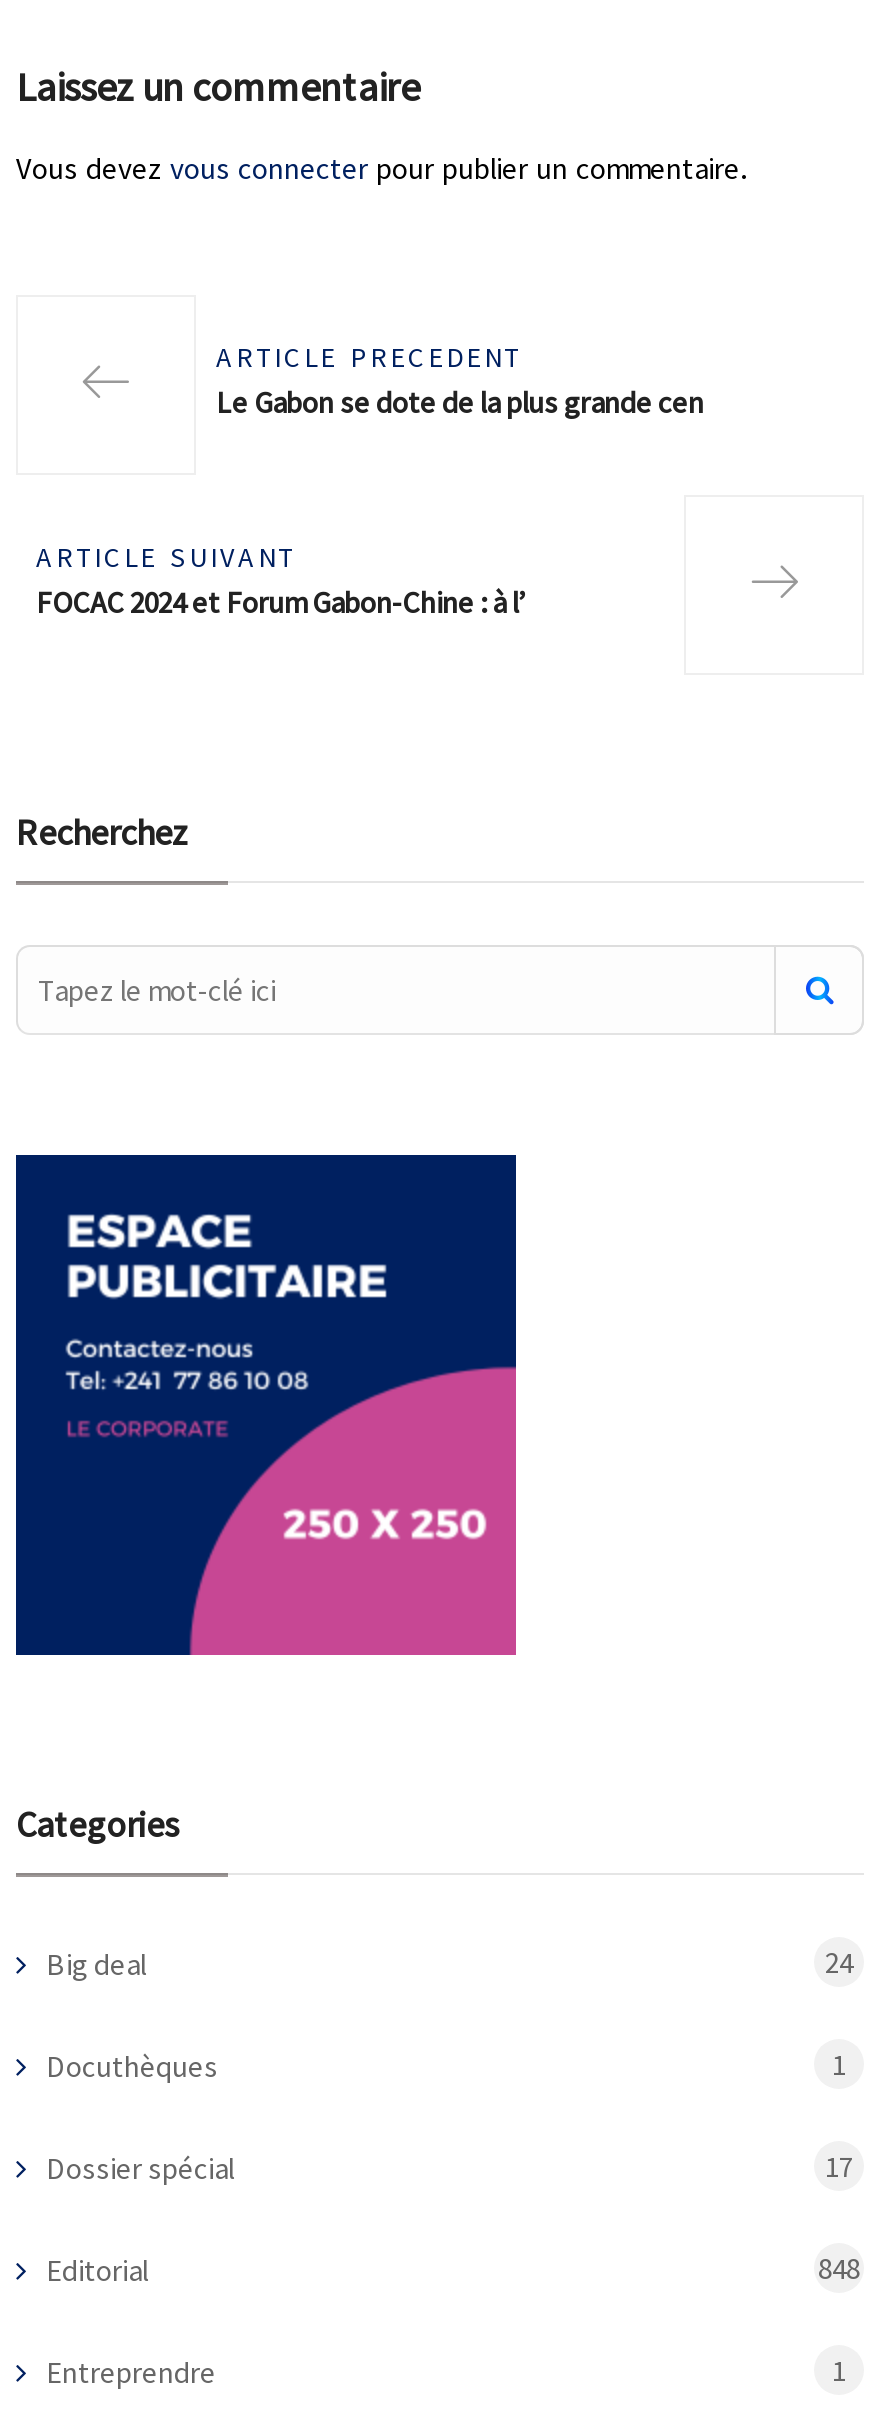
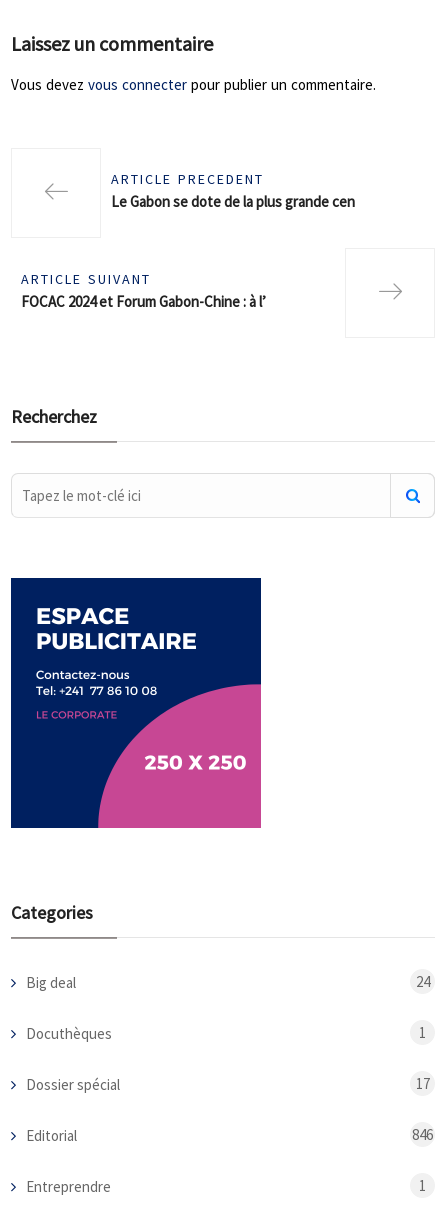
[818,2249,860,2287] 848 -> [412,1125,433,1144] 846

